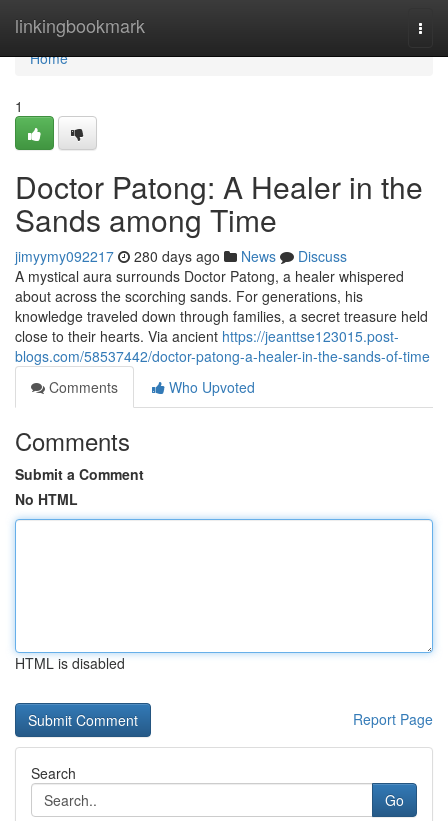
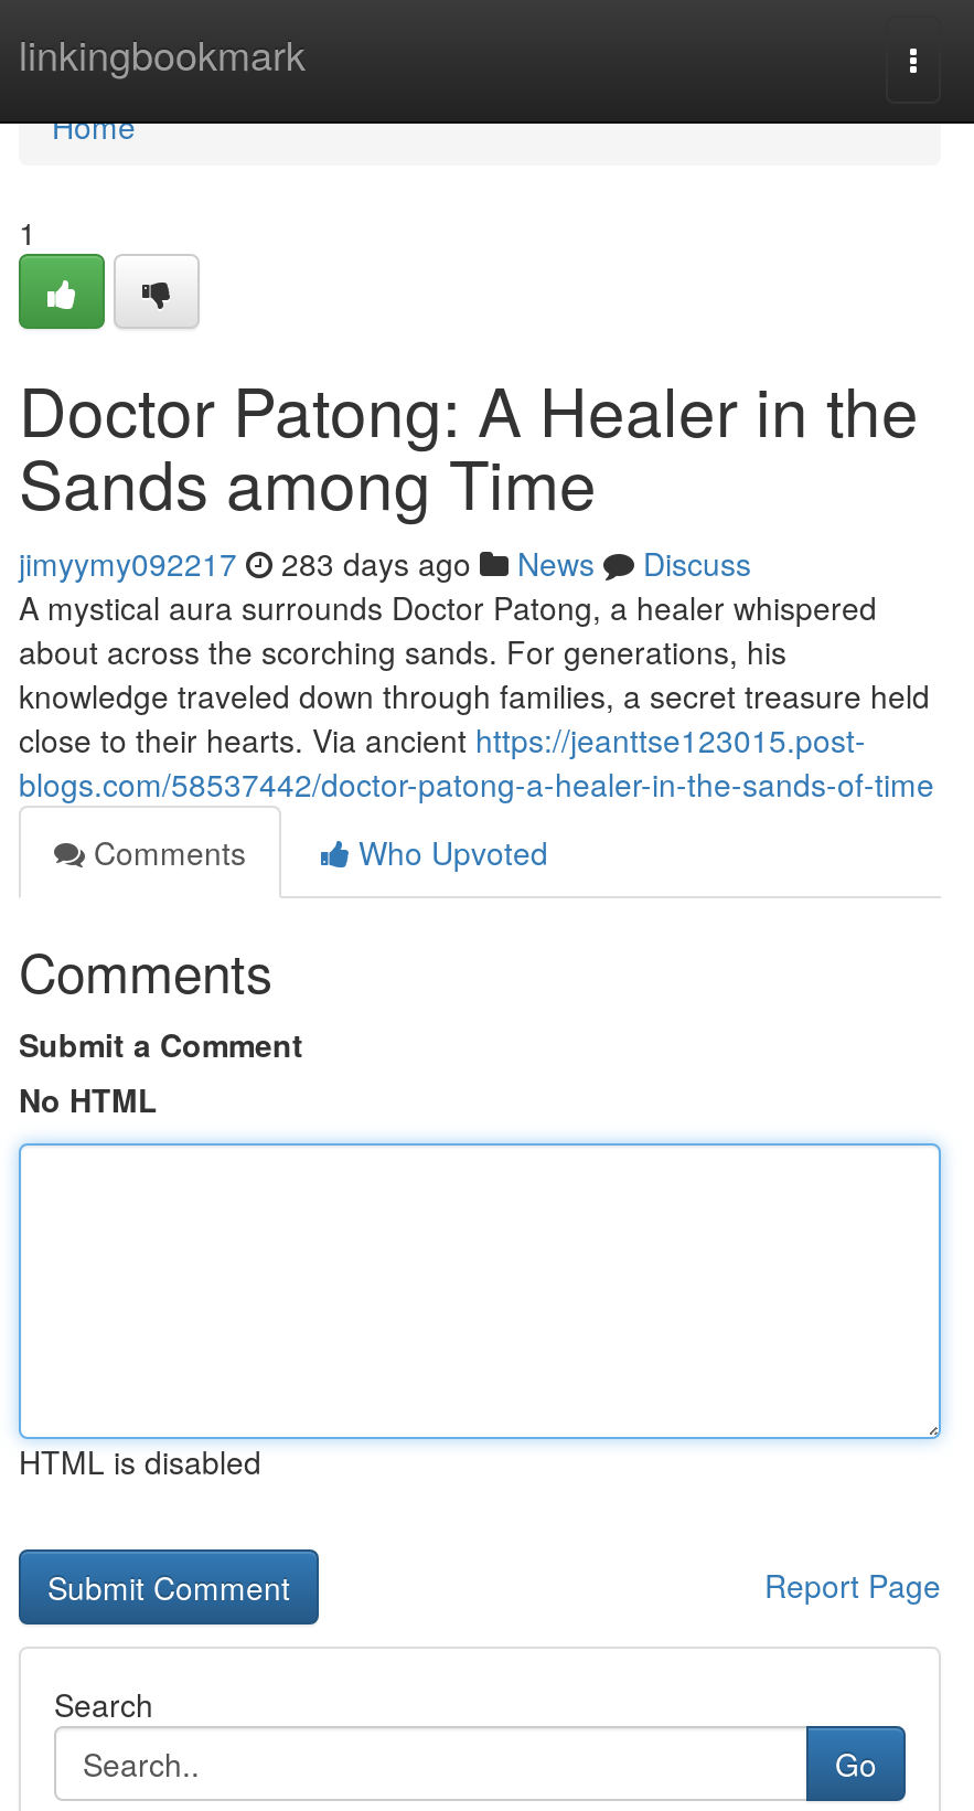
[15,246,347,266] jimyymy092217 280 days ago News Discuss -> [19,541,751,585] jimyymy092217 283 days ago News Discuss

